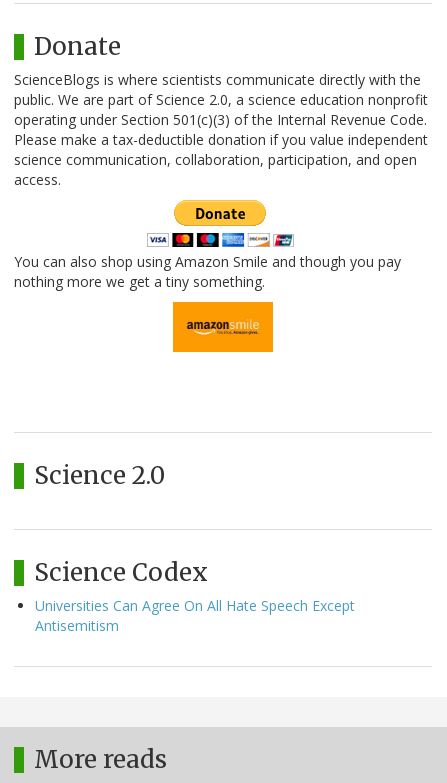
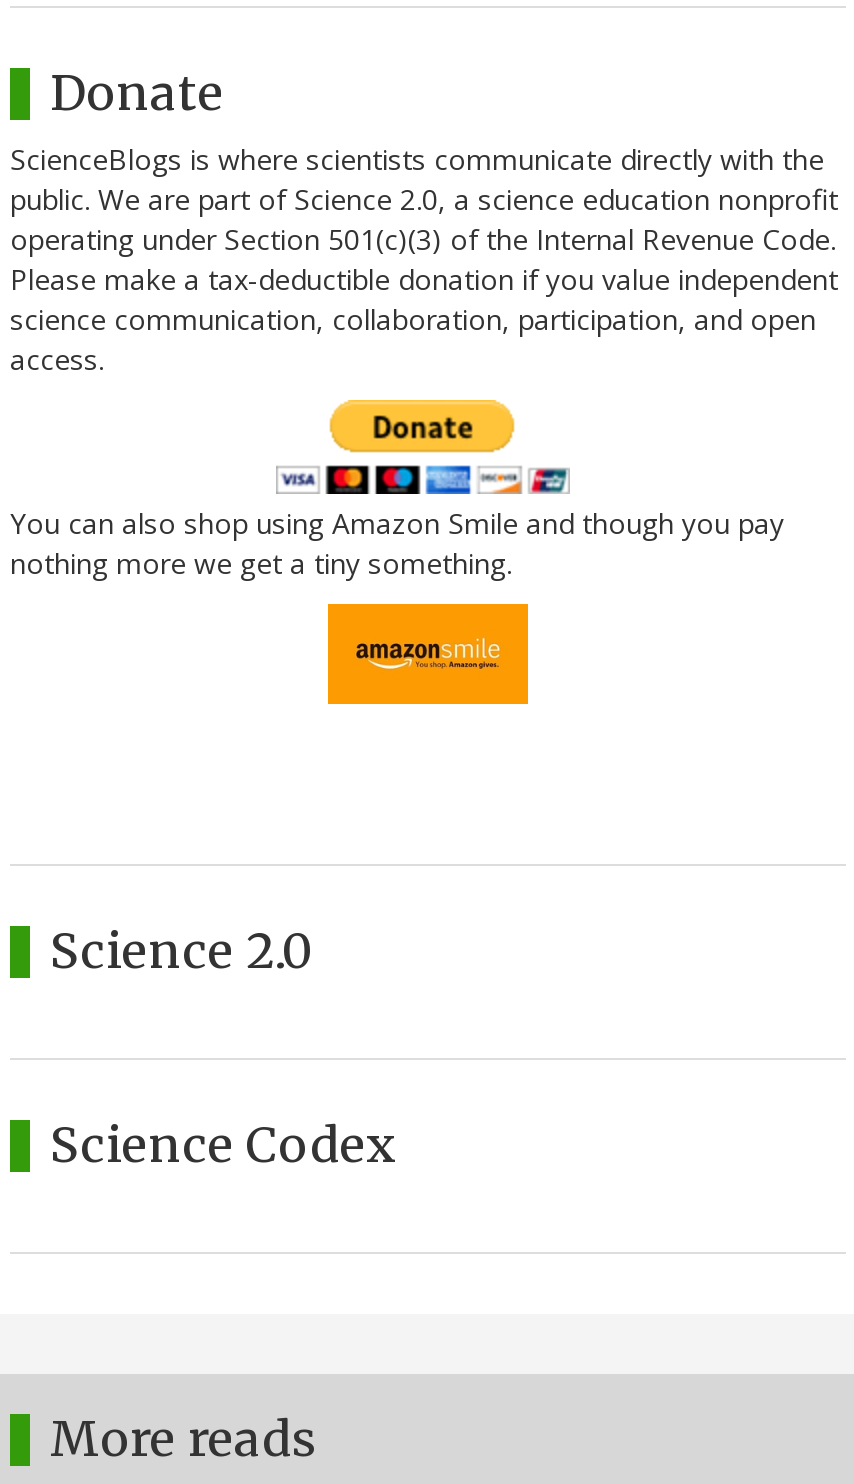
[35,596,355,635] Universities Can Agree On All Hate Speech Except | Antisemitism -> none

